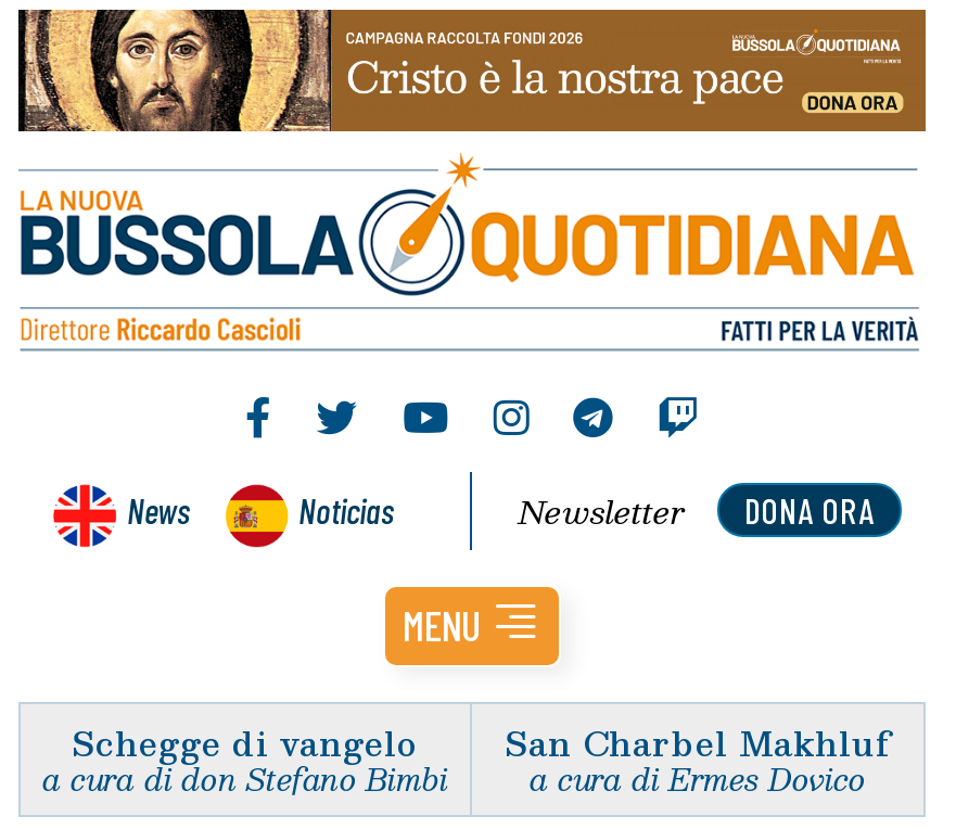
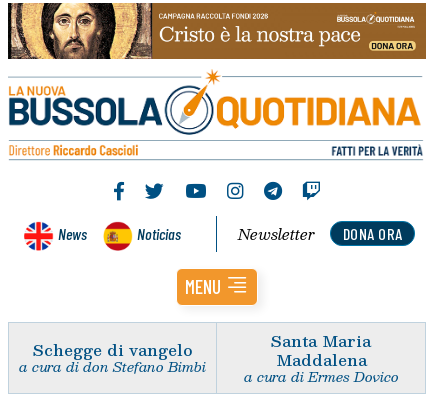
[505,714,891,768] San Charbel Makhluf -> [271,328,371,372] Santa Maria | Maddalena

